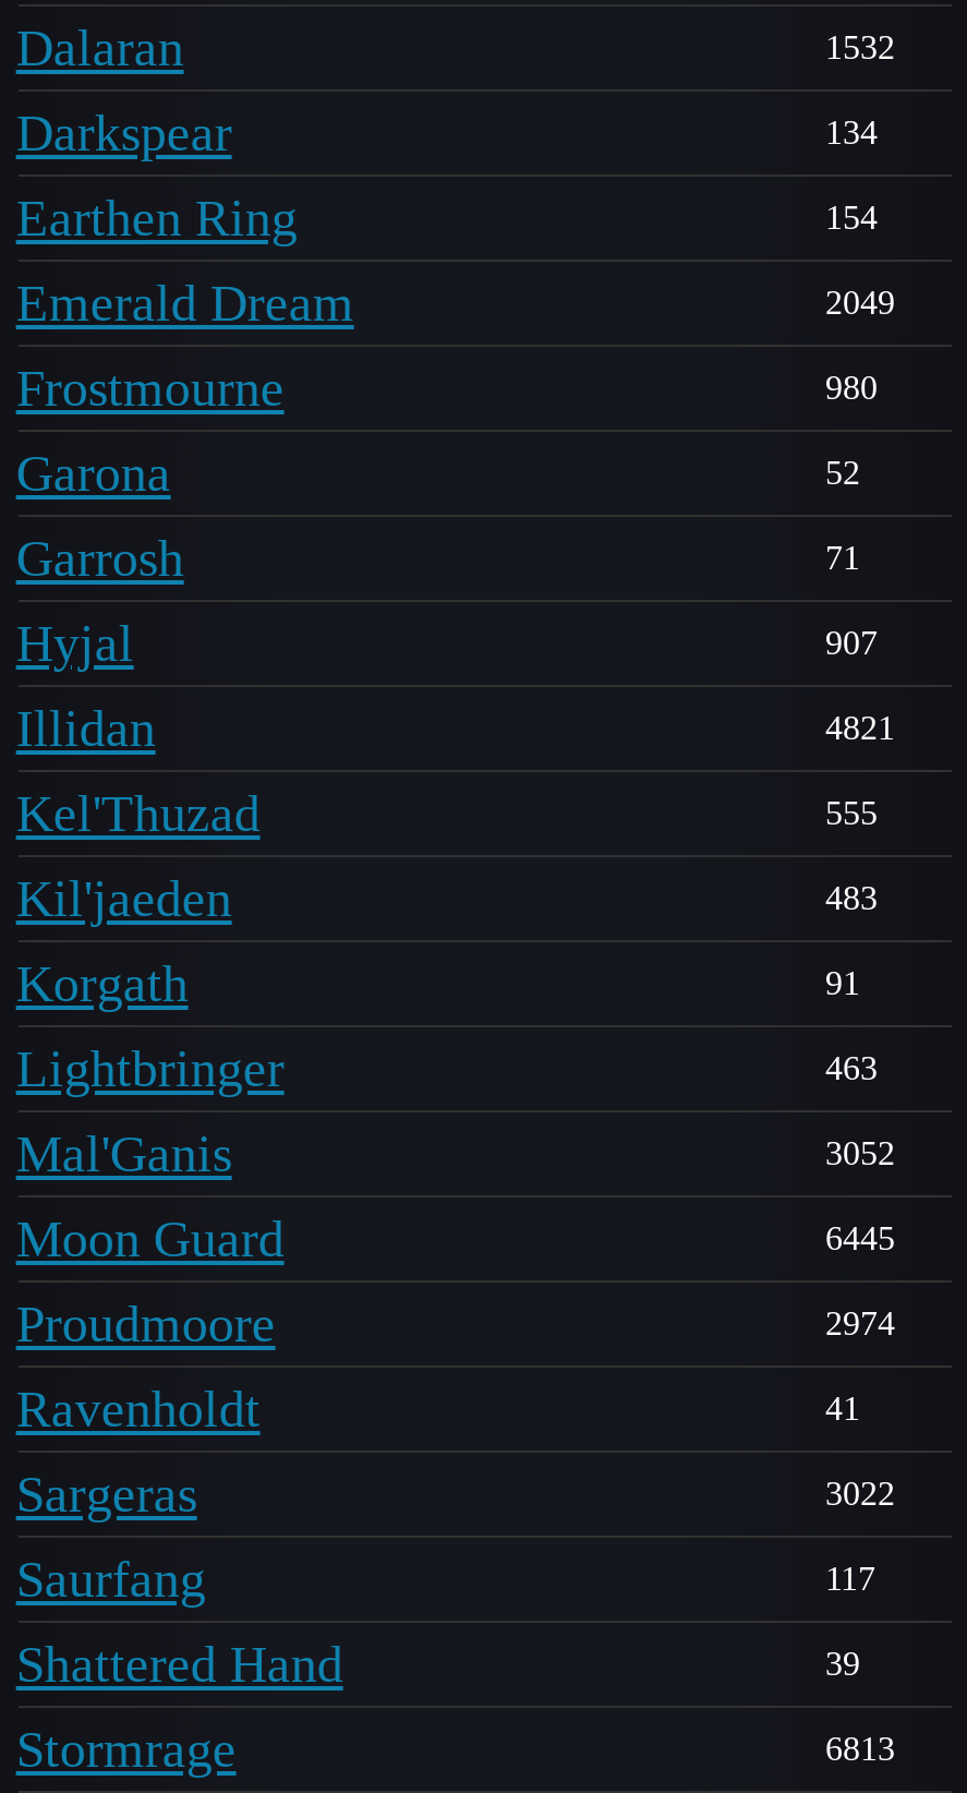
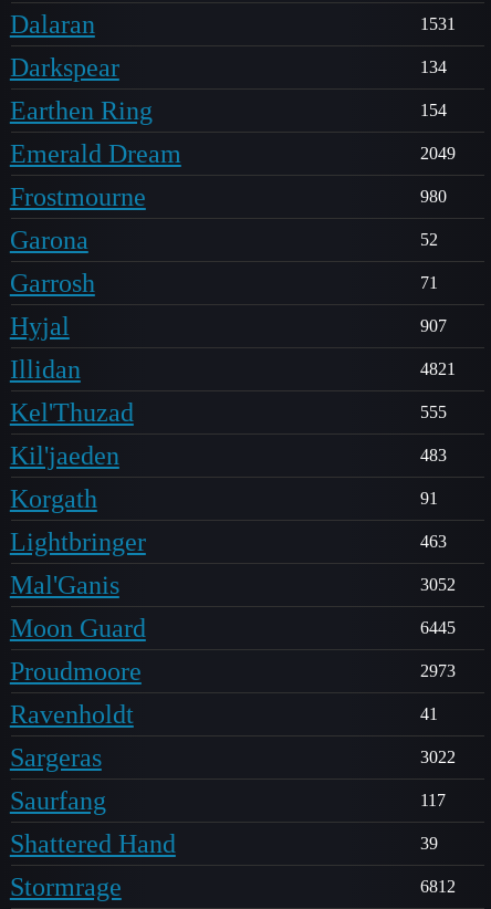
[825,28,895,65] 1532 -> [420,14,456,33] 1531
[825,1304,895,1341] 2974 -> [420,661,456,680] 2973
[825,1730,895,1767] 6813 -> [420,877,456,896] 6812

